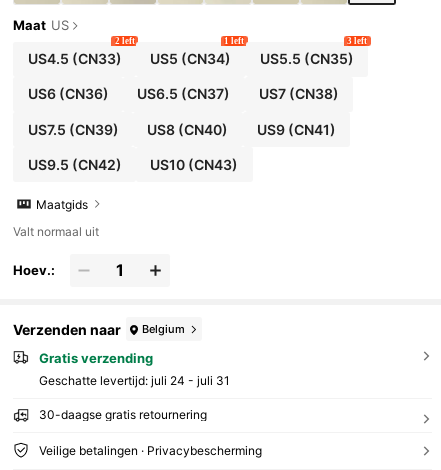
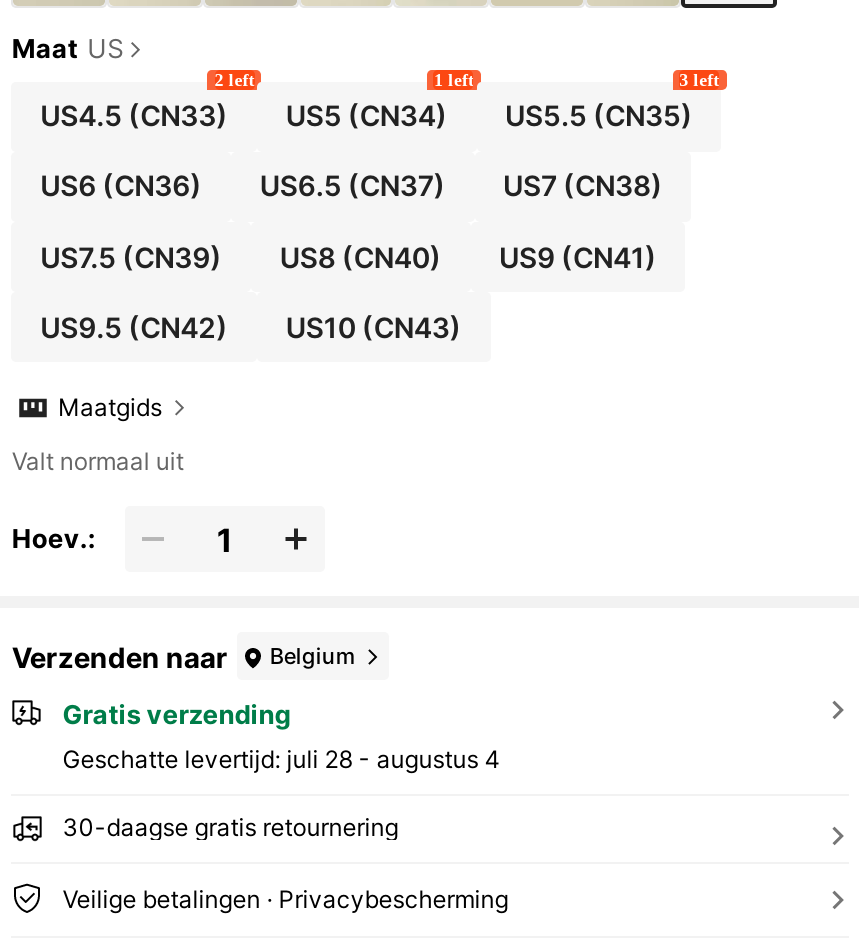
[39,373,230,388] Geschatte levertijd: juli 24 - juli 31 -> [62,744,500,774] Geschatte levertijd: juli 28 - augustus 4

